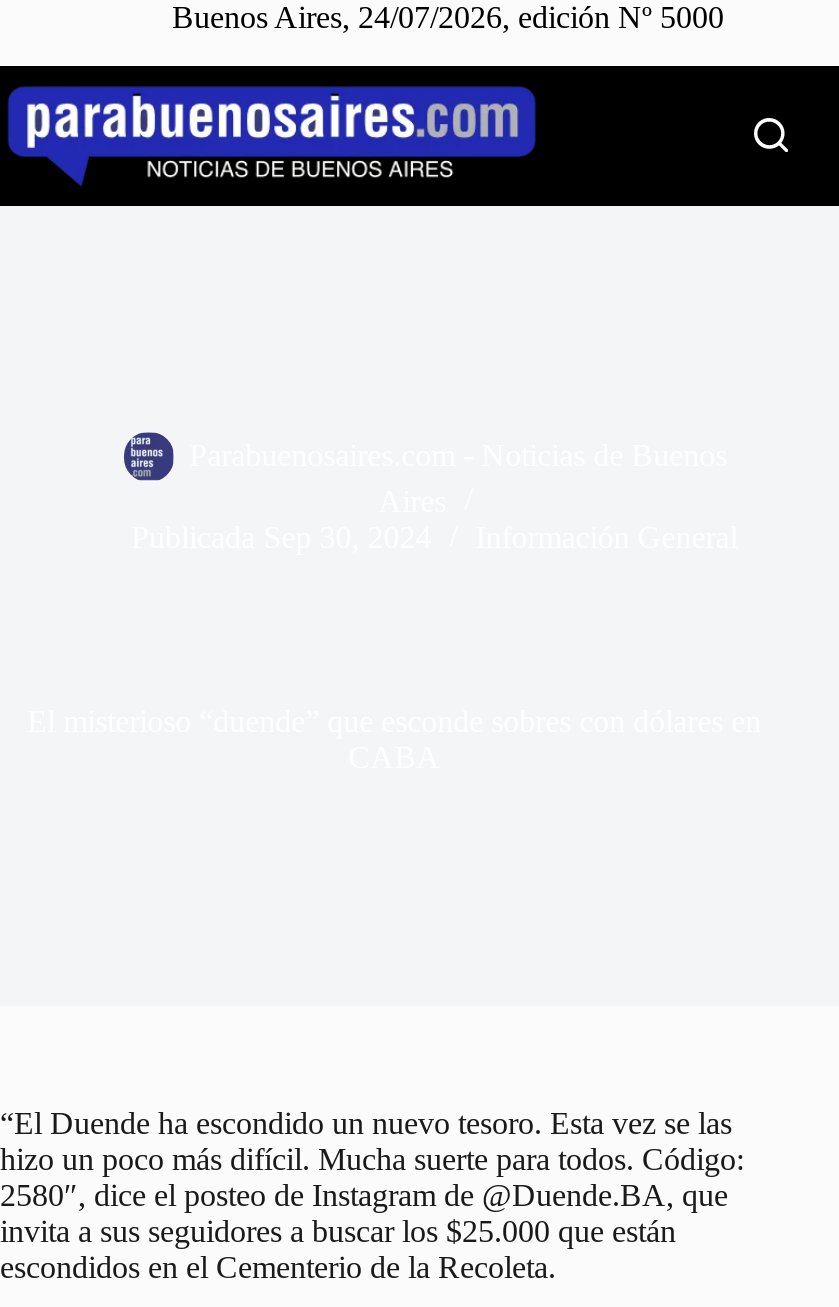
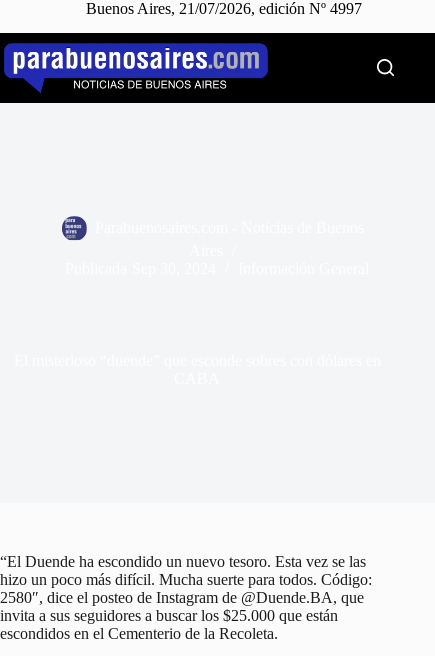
[172,0,724,34] Buenos Aires, 24/07/2026, edición Nº 5000 -> [86,0,362,17] Buenos Aires, 21/07/2026, edición Nº 4997

